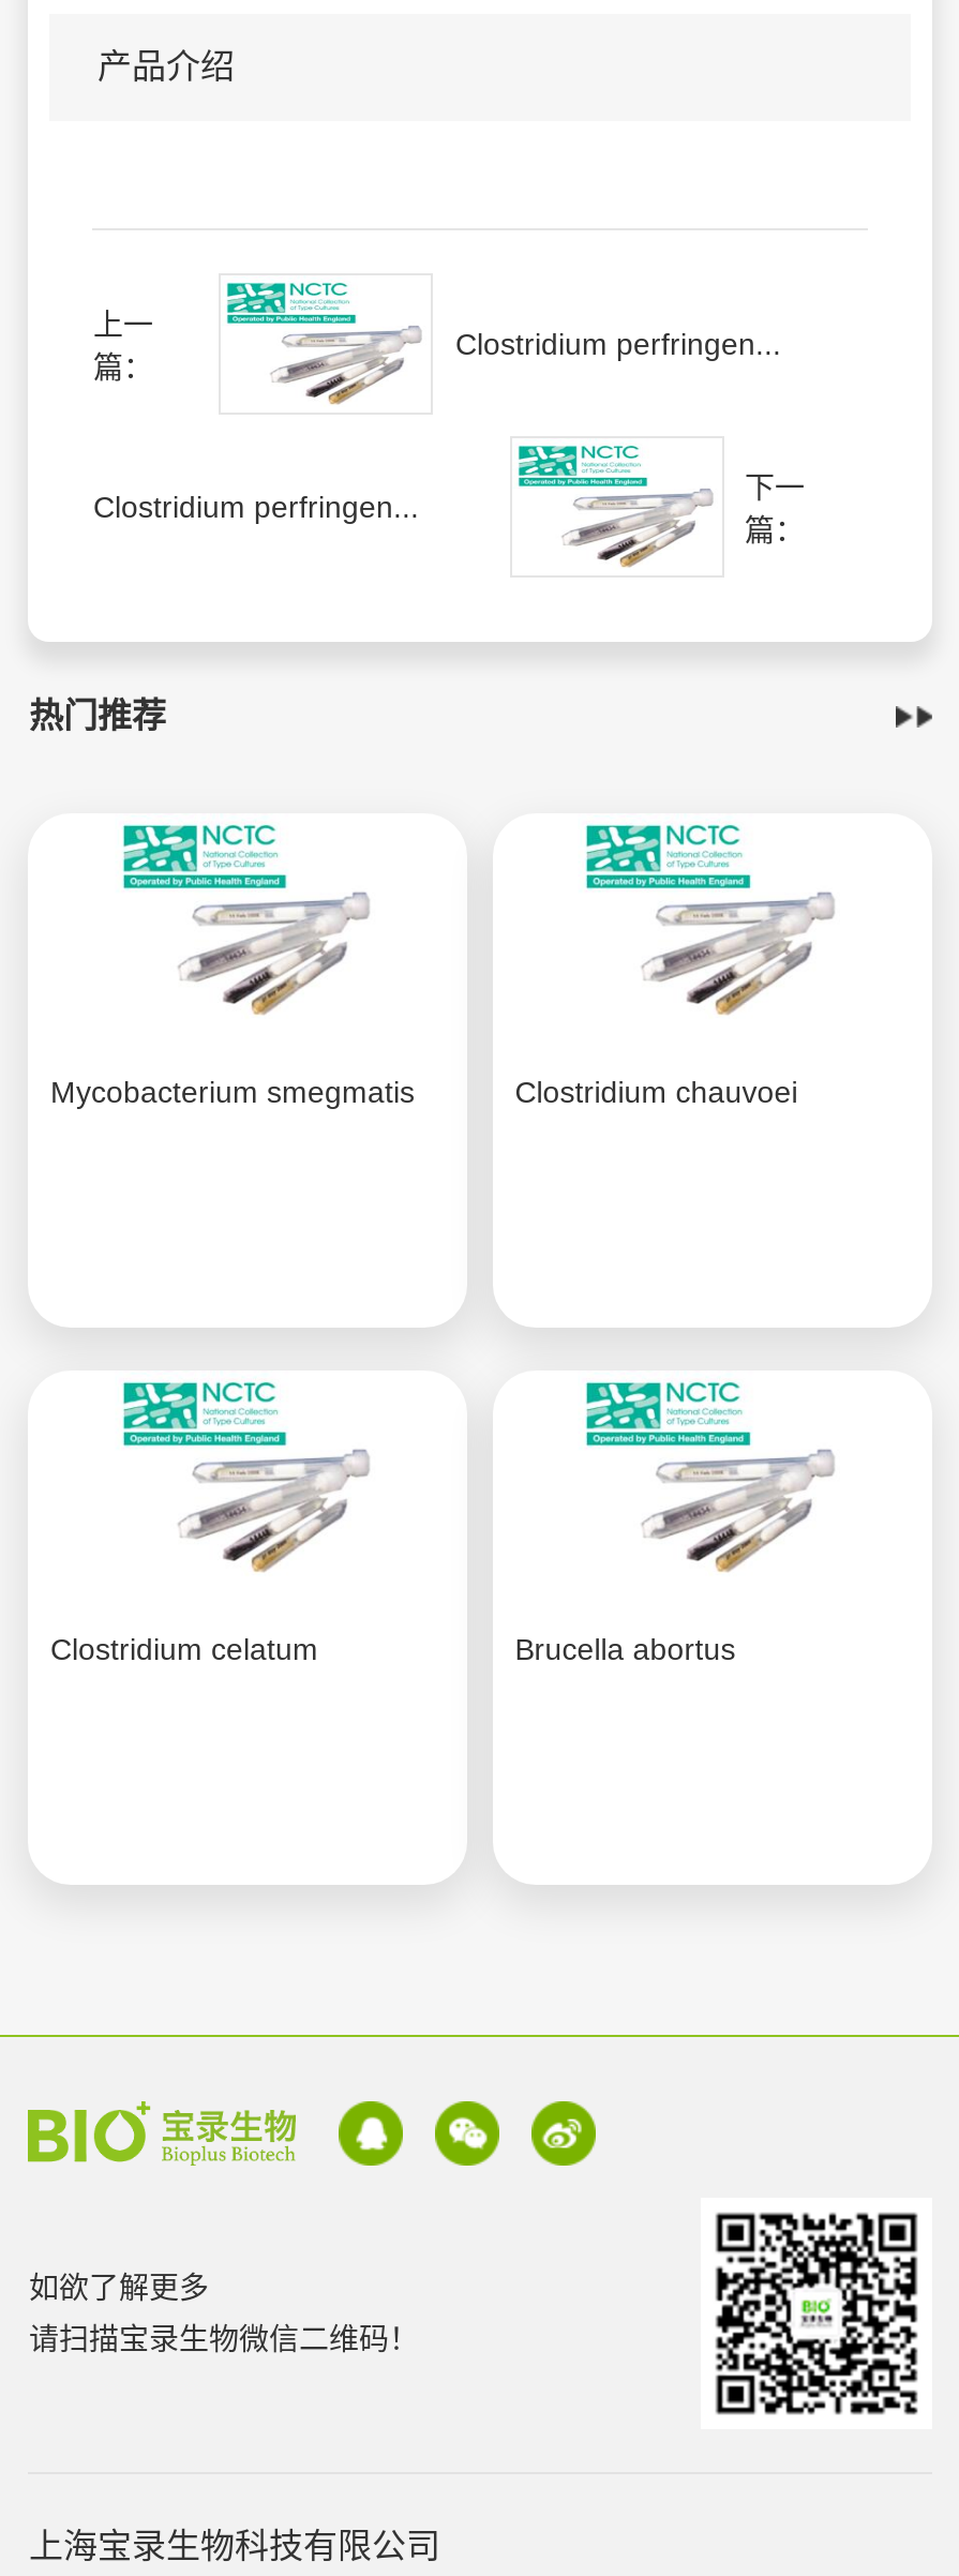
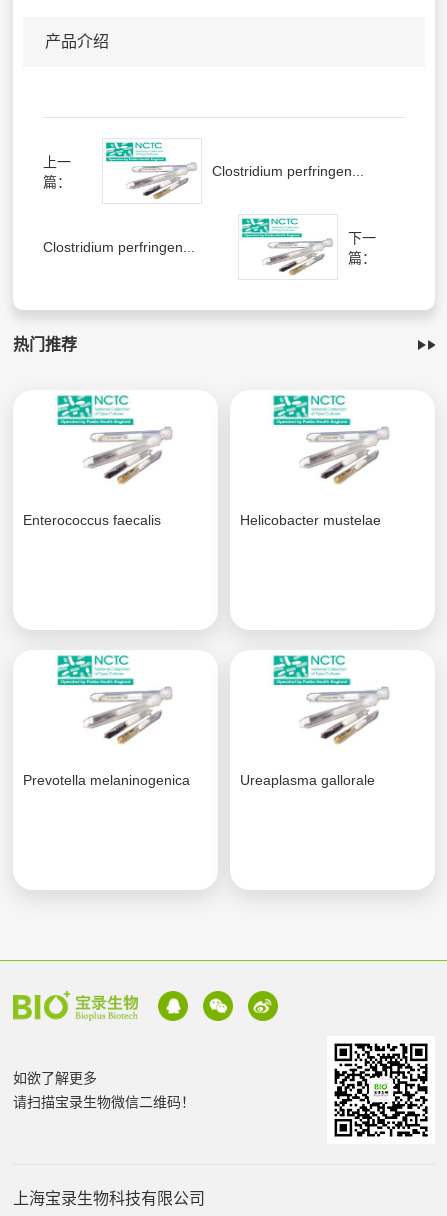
[50,1076,798,1110] Mycobacterium smegmatis | Clostridium chauvoei -> [23,512,381,528] Enterococcus faecalis | Helicobacter mustelae
[50,1633,736,1667] Clostridium celatum | Brucella abortus -> [23,772,375,788] Prevotella melaninogenica | Ureaplasma gallorale

